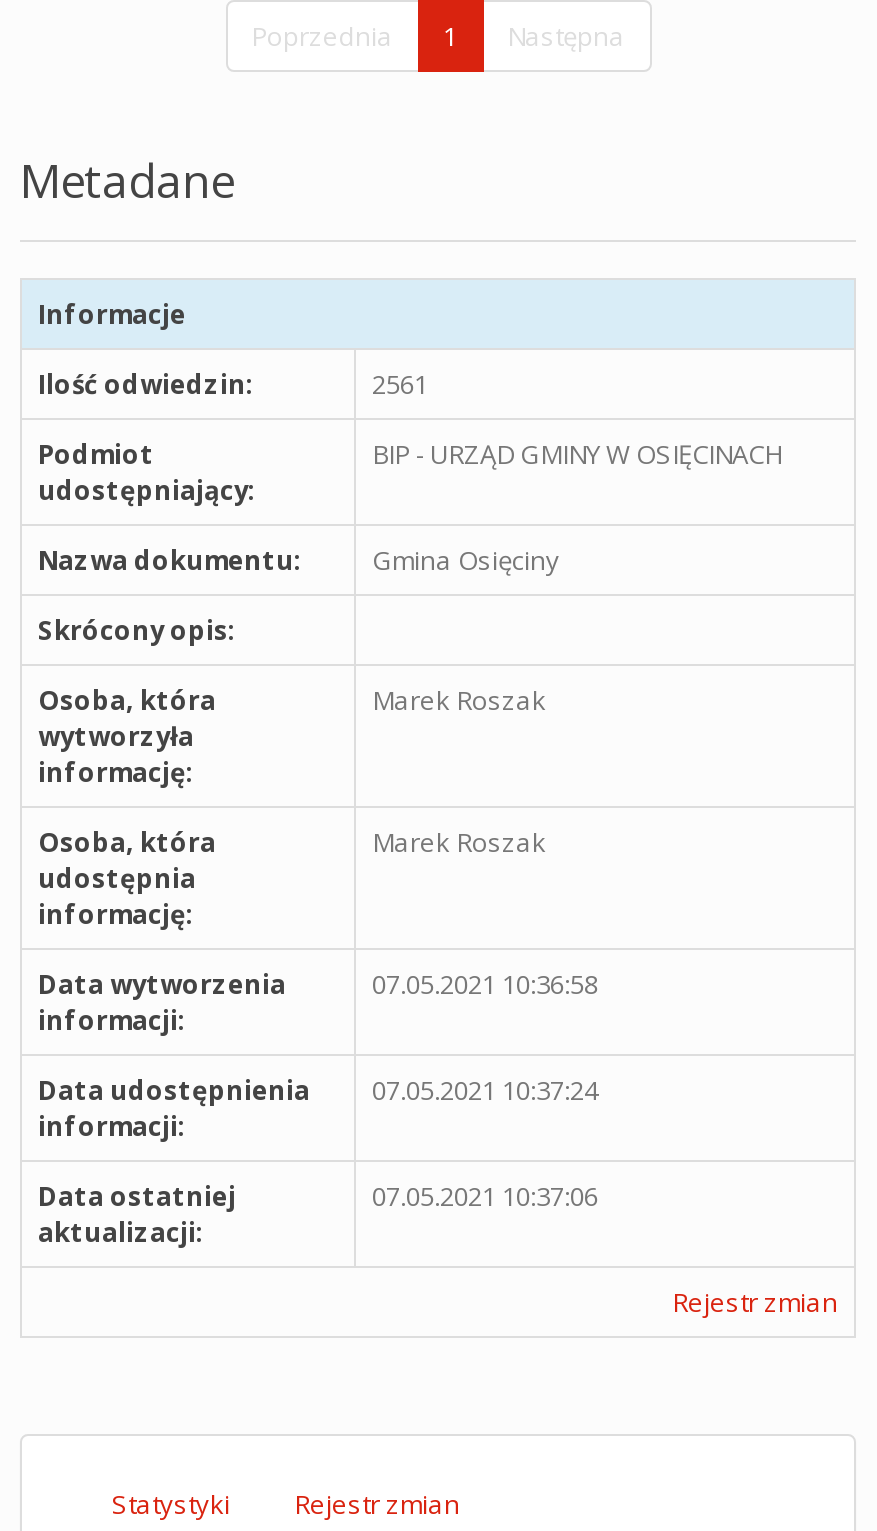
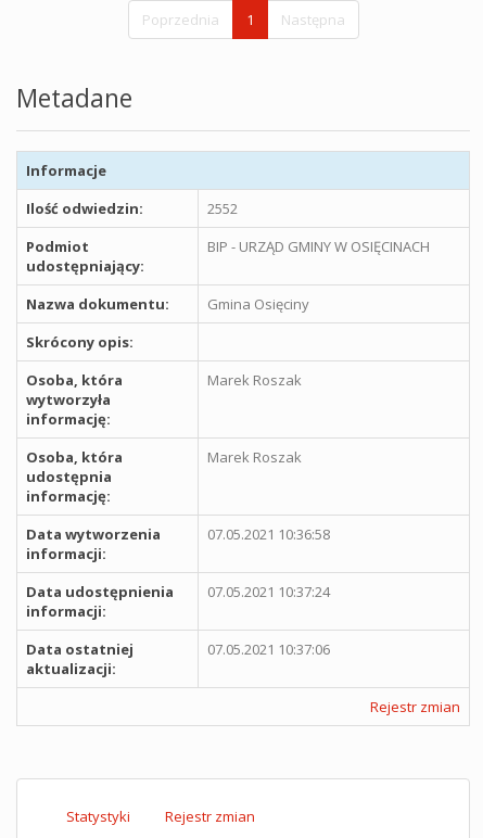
[372,366,428,402] 2561 -> [207,199,238,218] 2552

